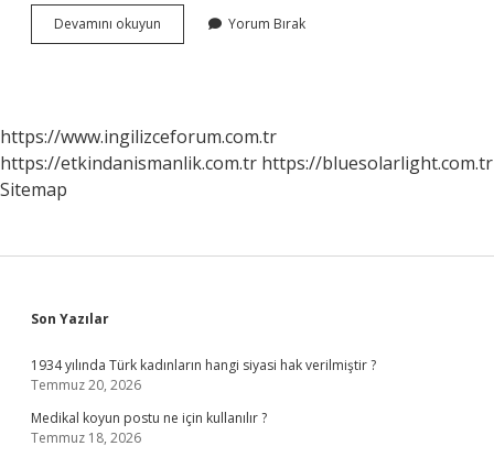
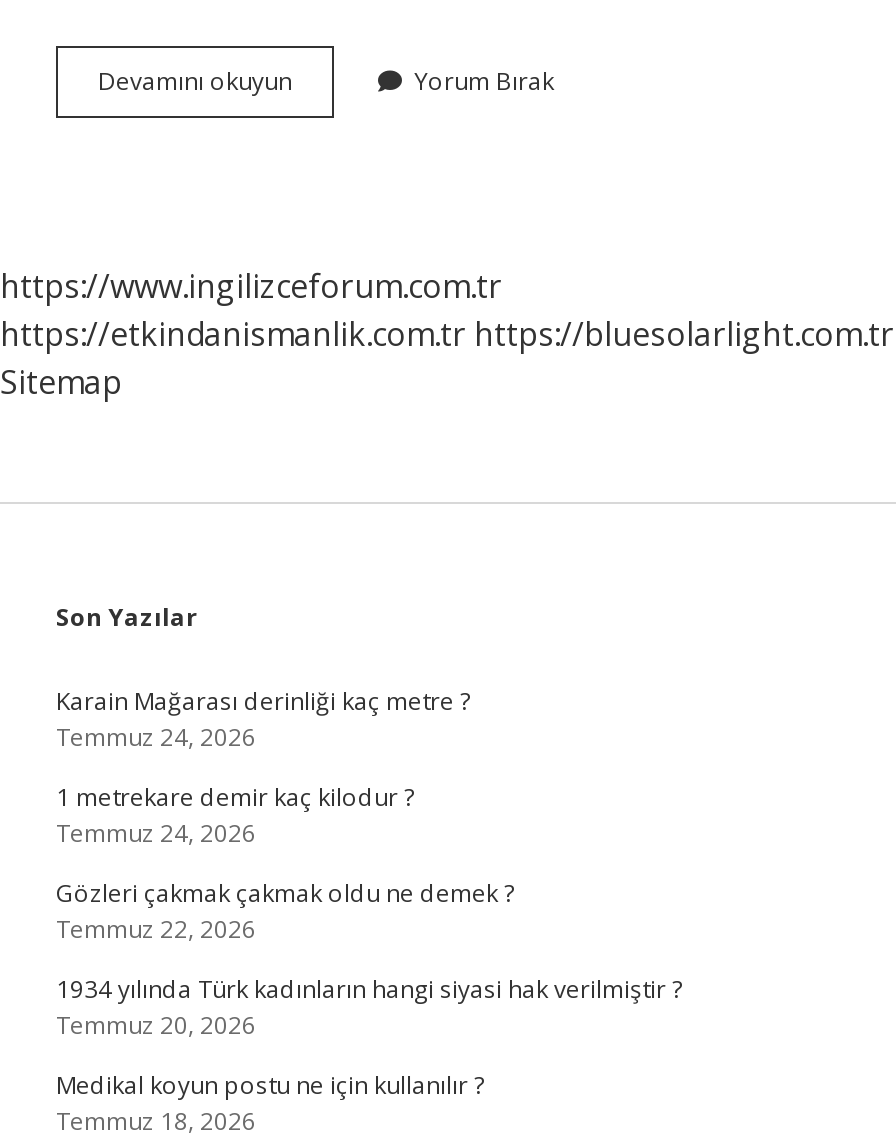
none -> [56,684,514,946] Karain Mağarası derinliği kaç metre ? | Temmuz 24, 2026 | 1 metrekare demir kaç kilodur ? | Temmuz 24, 2026 | Gözleri çakmak çakmak oldu ne demek ? | Temmuz 22, 2026

